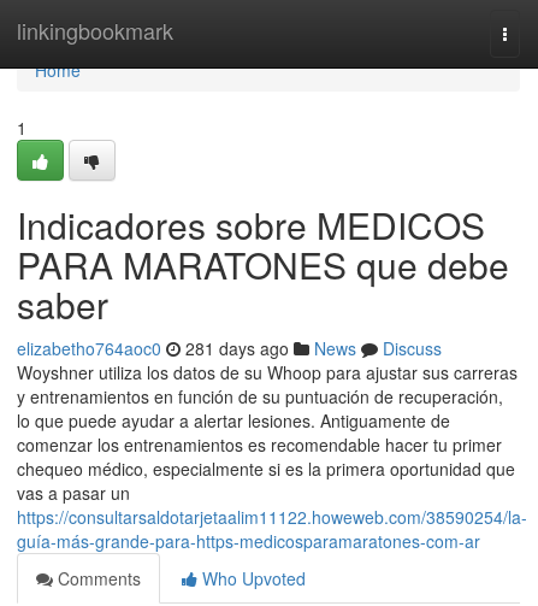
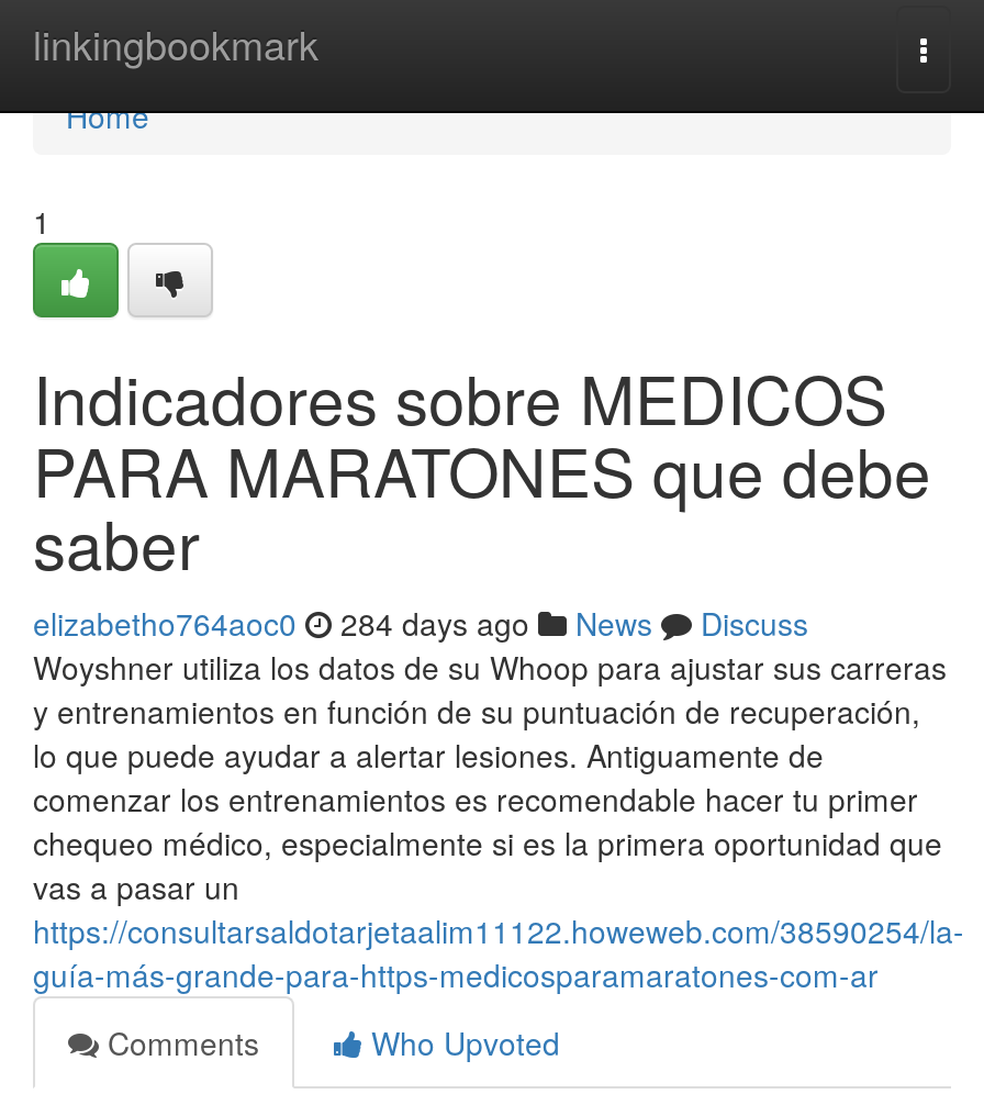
[17,336,442,360] elizabetho764aoc0 281 days ago News Discuss -> [33,601,808,645] elizabetho764aoc0 284 days ago News Discuss

